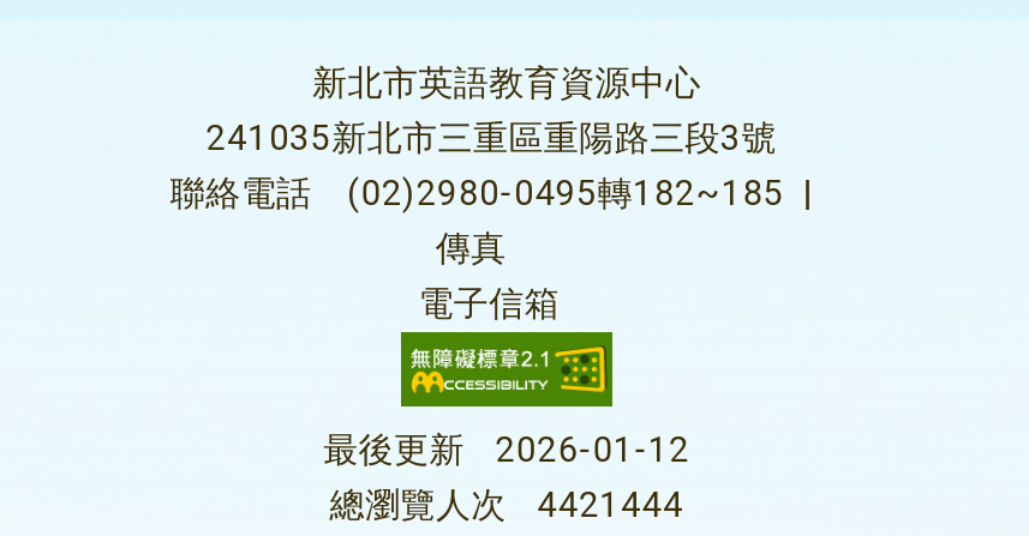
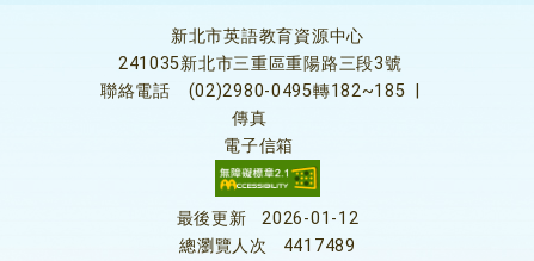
[330,486,684,526] 總瀏覽人次 4421444 -> [180,236,356,256] 總瀏覽人次 4417489

